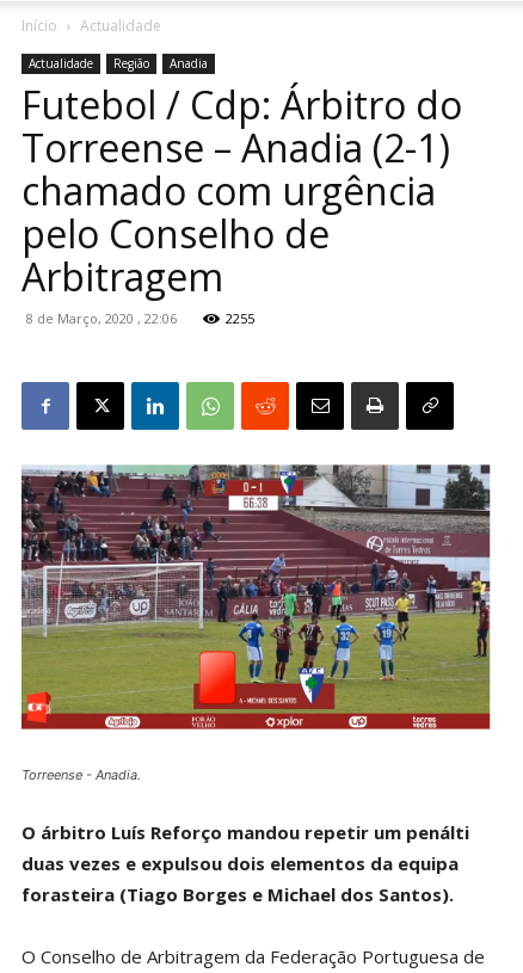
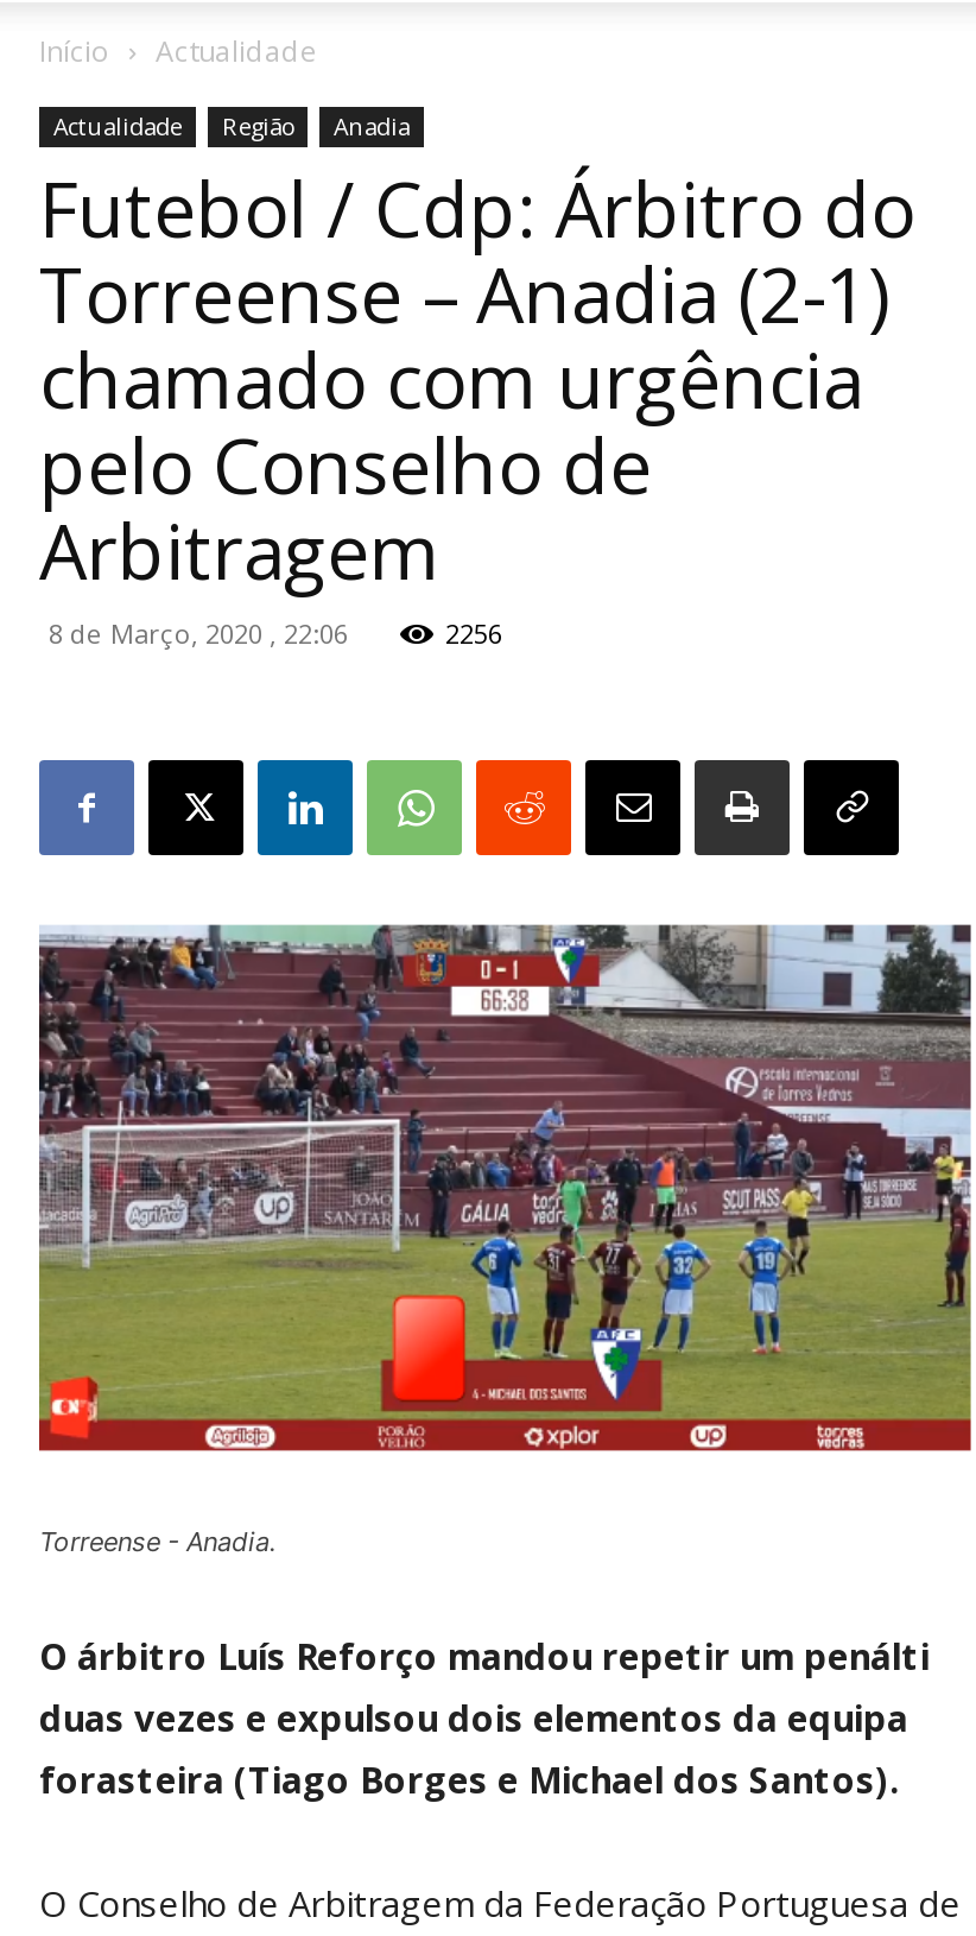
[226,309,254,327] 2255 -> [445,615,502,651] 2256

